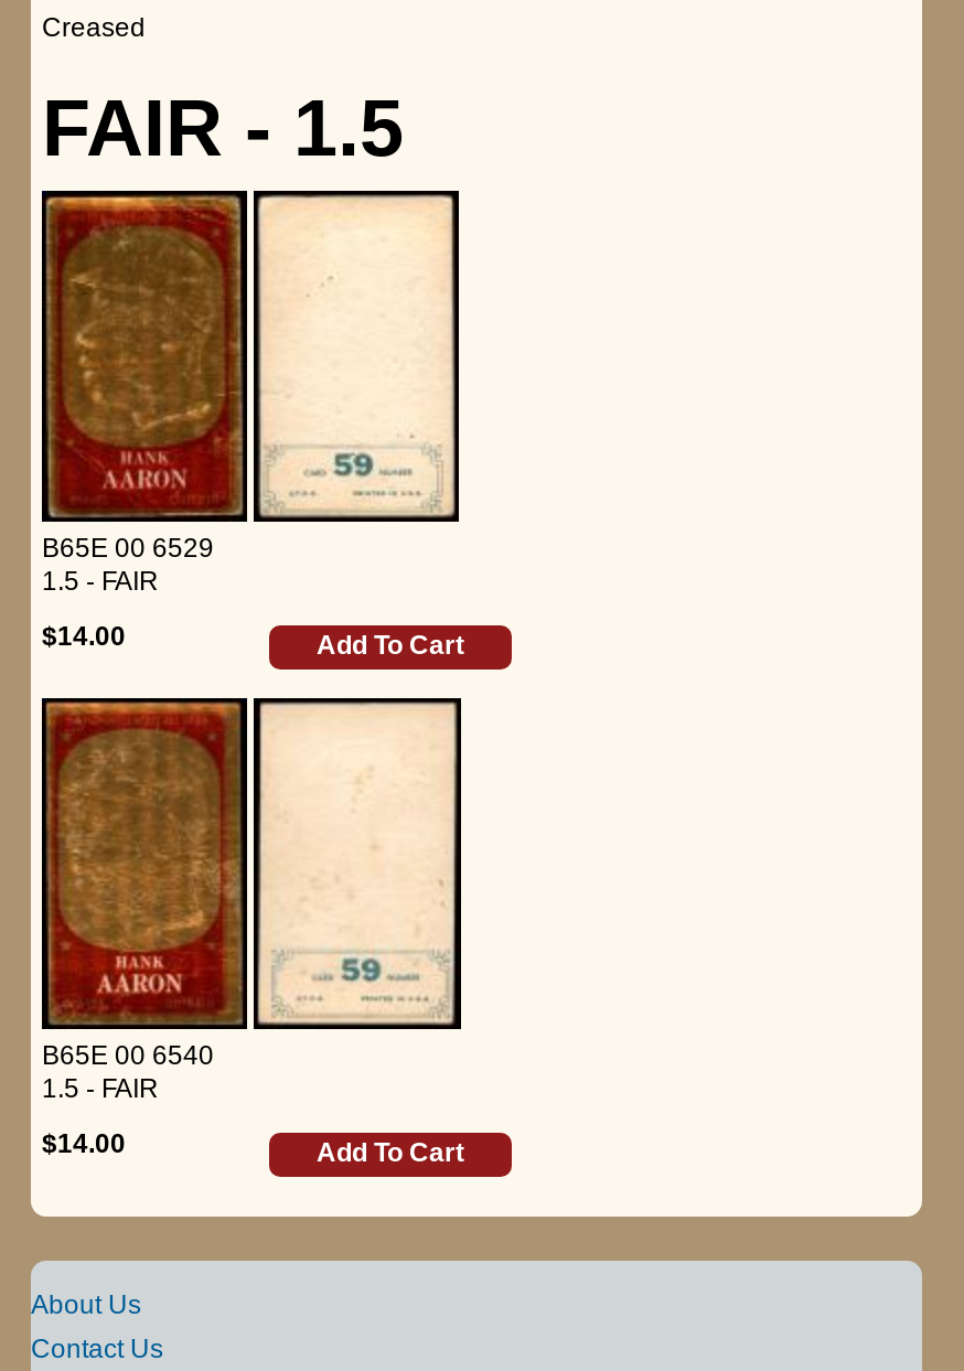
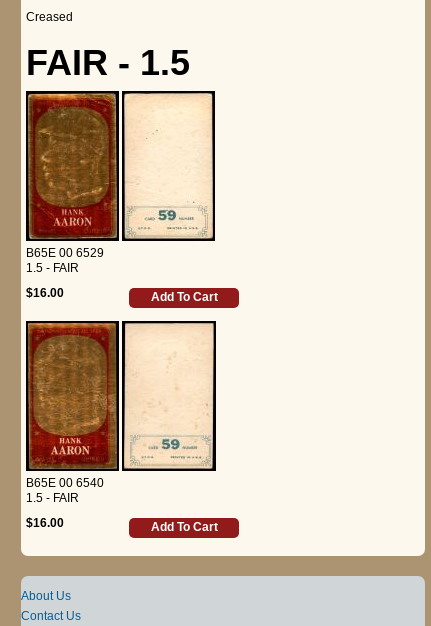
[42,621,126,651] $14.00 -> [26,286,64,300] $16.00
[42,1128,126,1159] $14.00 -> [26,516,64,530] $16.00

